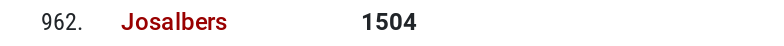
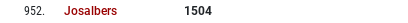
[41,8,227,36] 962. Josalbers -> [24,4,117,18] 952. Josalbers

